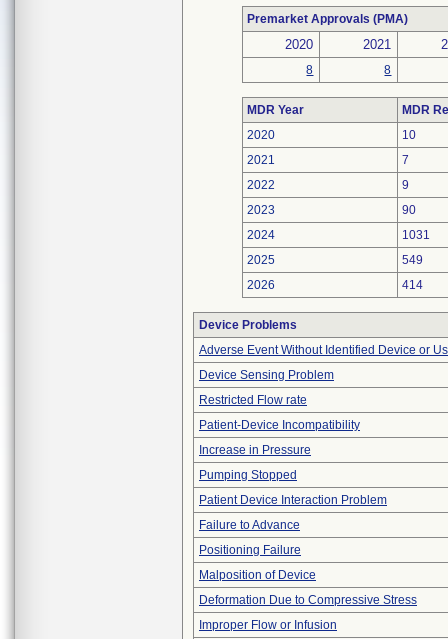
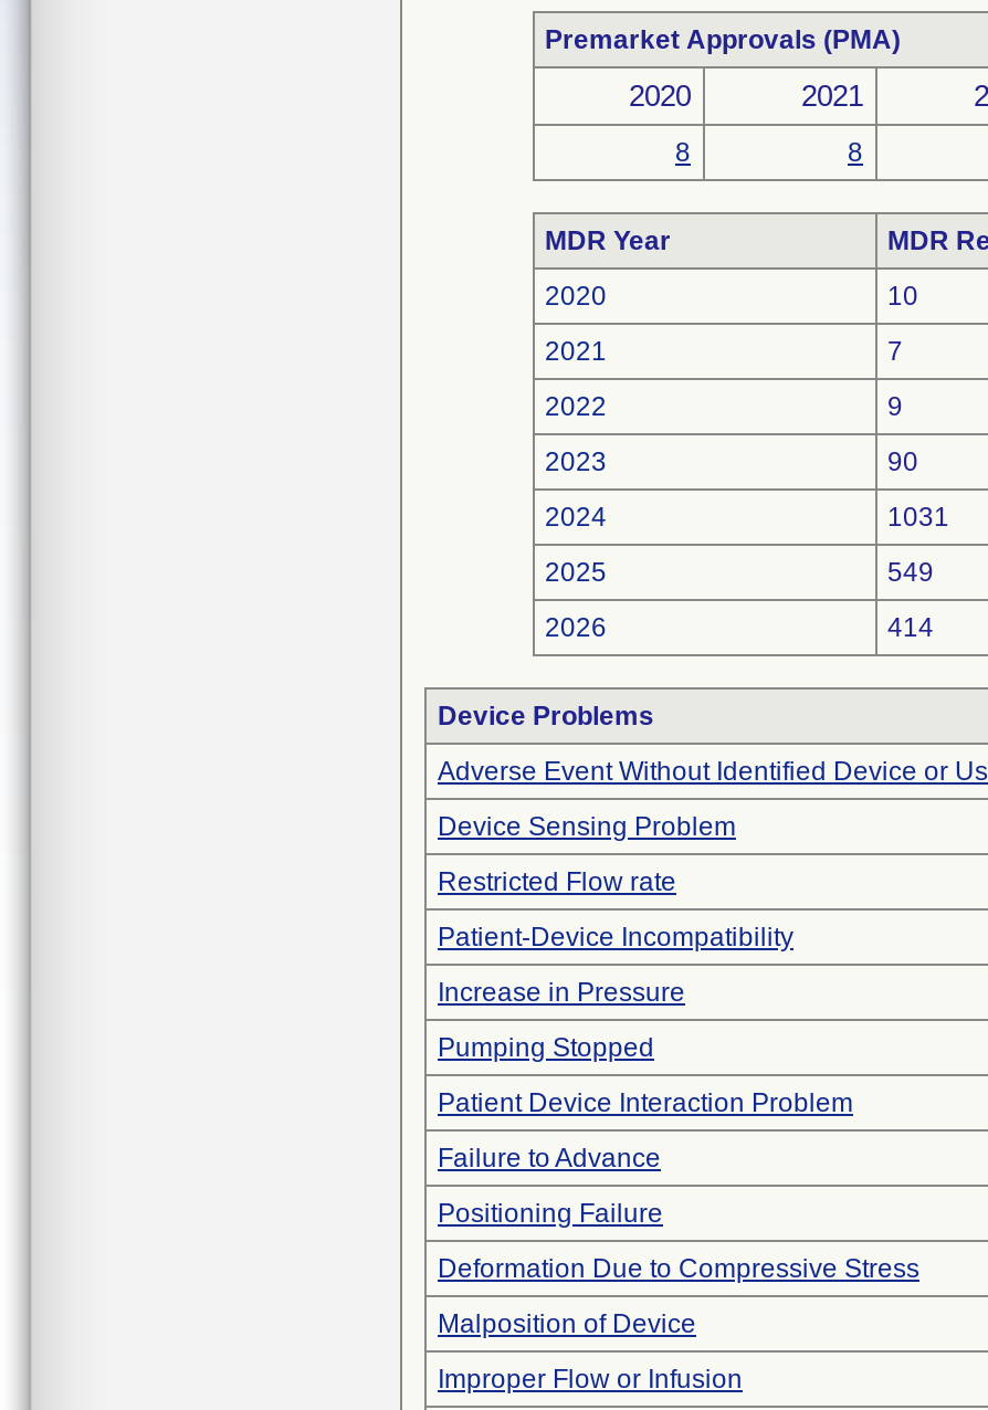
moved [199,568,316,582] -> [438,1308,696,1339]: Malposition of Device
moved [199,593,417,607] -> [438,1253,919,1284]: Deformation Due to Compressive Stress

